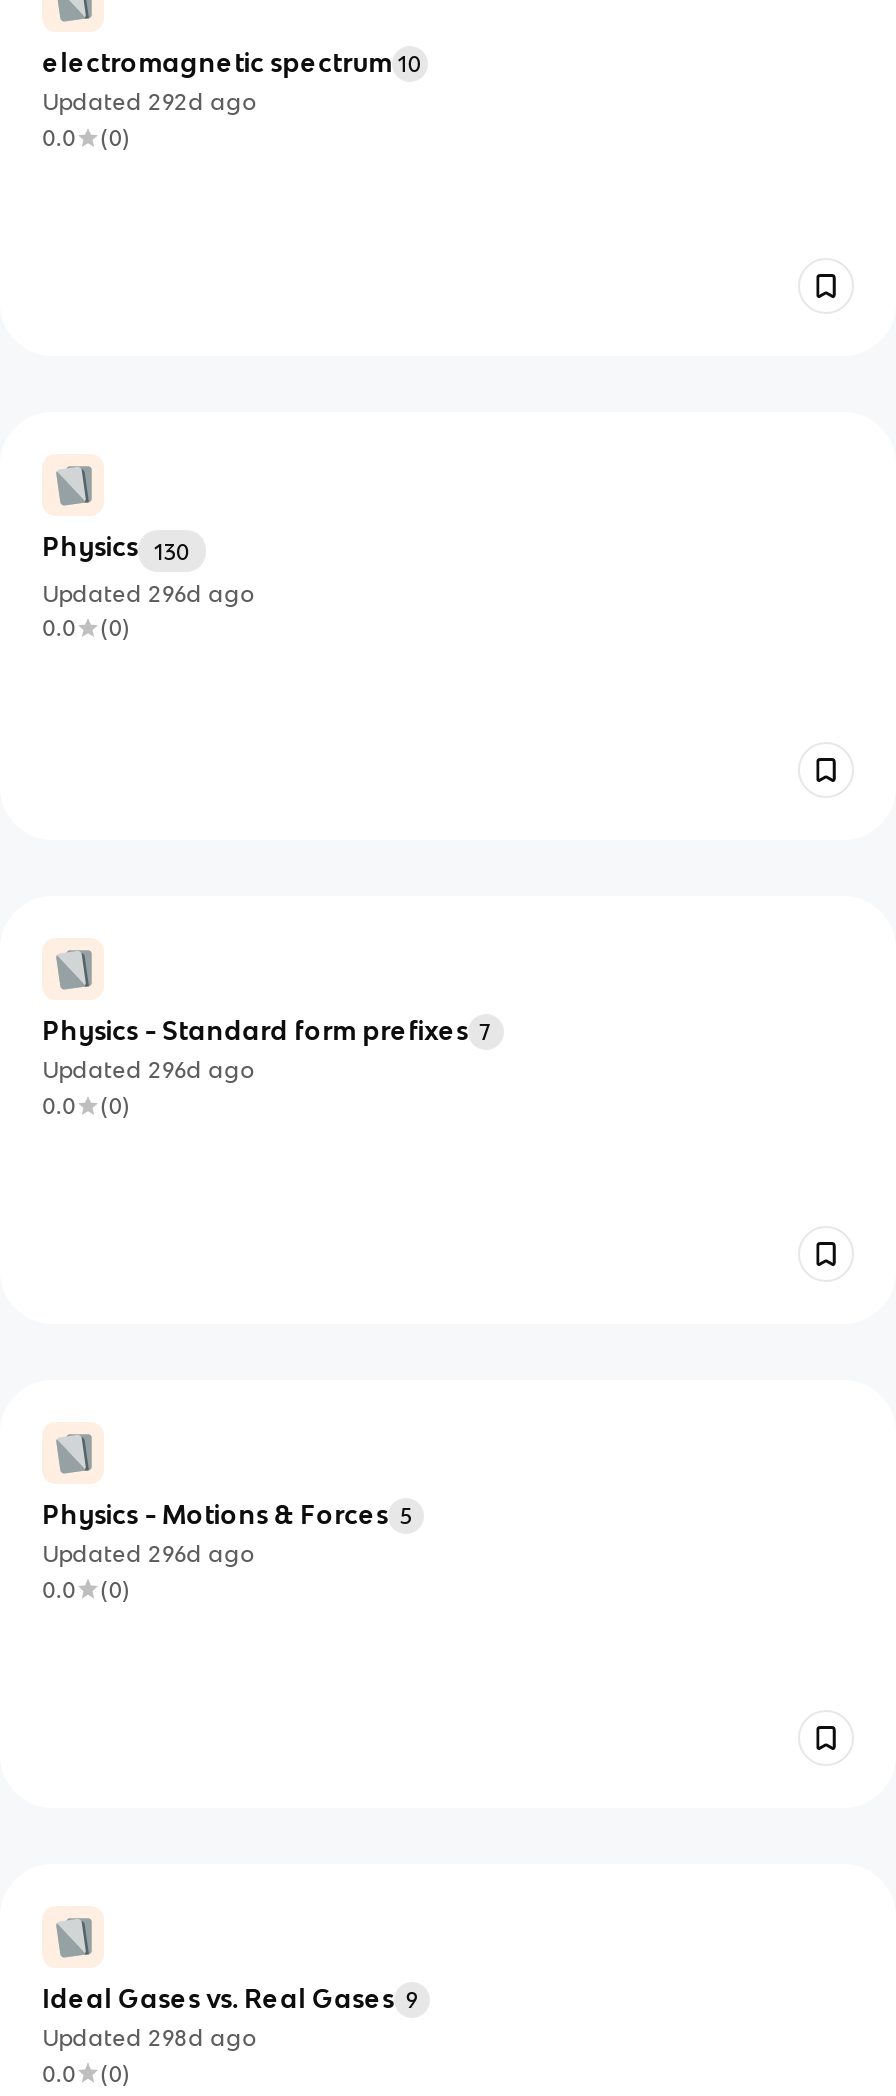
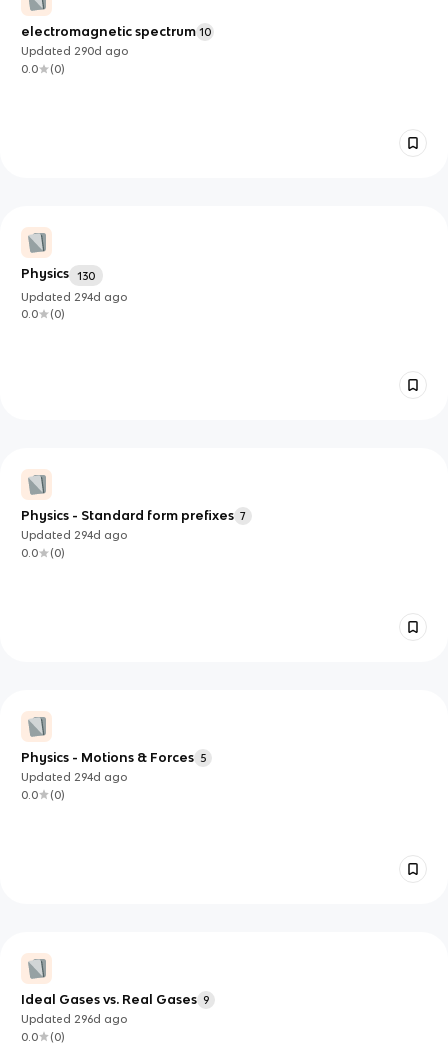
[42,90,256,114] Updated 292d ago -> [21,45,128,57] Updated 290d ago
[42,581,254,605] Updated 296d ago -> [21,291,127,303] Updated 294d ago
[42,1058,254,1082] Updated 296d ago -> [21,529,127,541] Updated 294d ago
[42,1542,254,1566] Updated 296d ago -> [21,771,127,783] Updated 294d ago
[42,2026,256,2050] Updated 298d ago -> [21,1013,127,1025] Updated 296d ago

